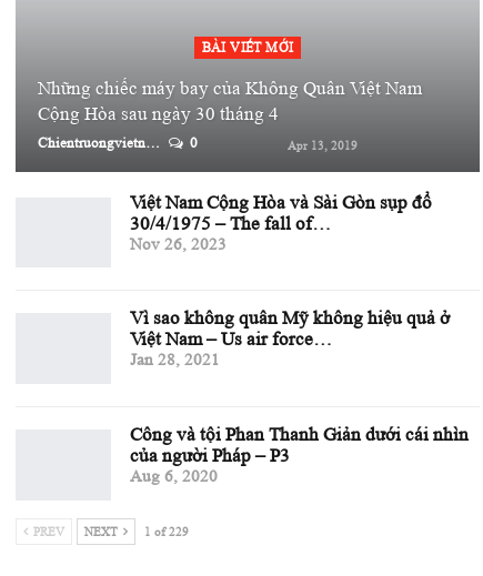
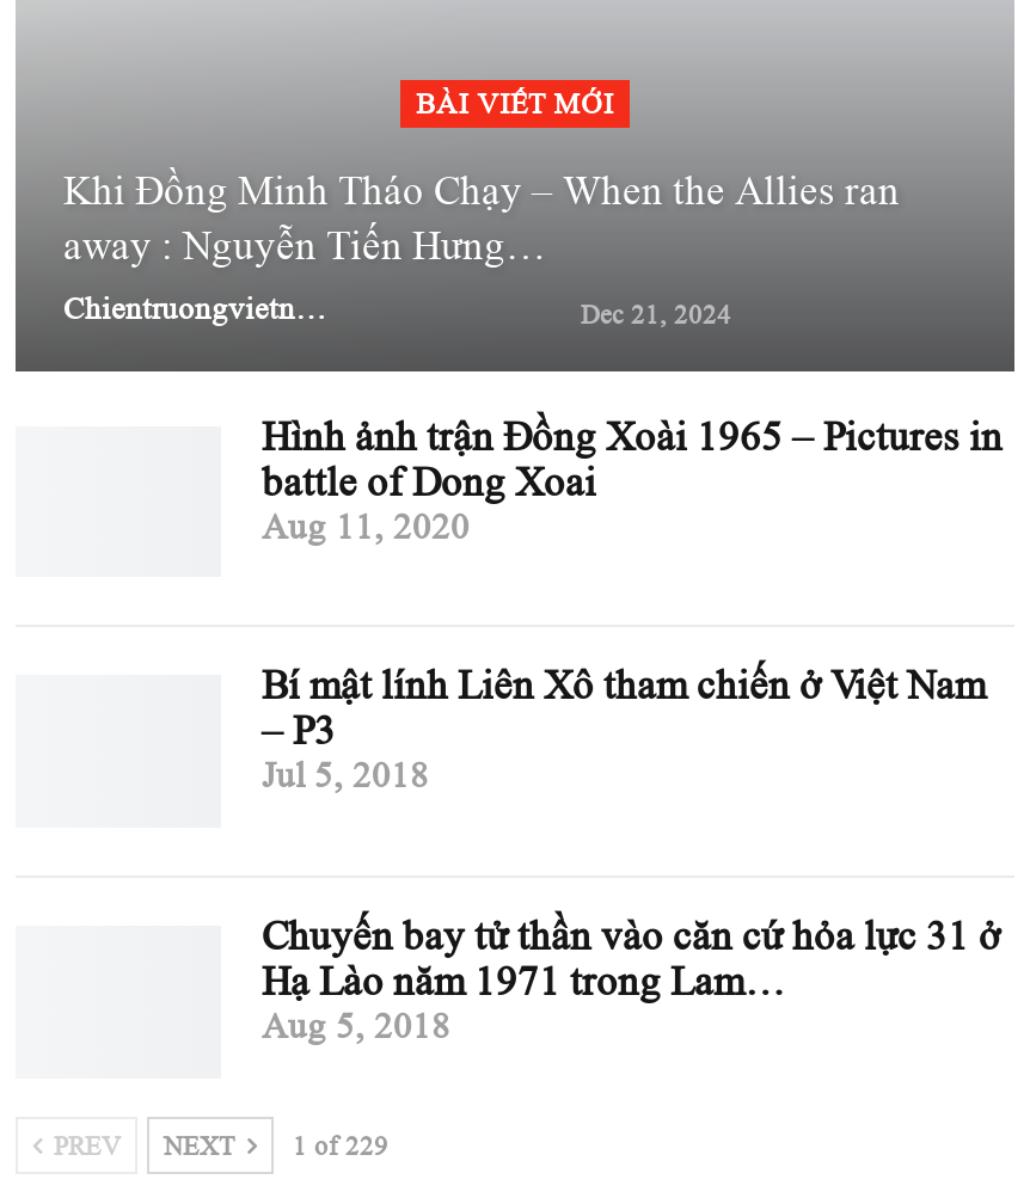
[38,77,422,124] Những chiếc máy bay của Không Quân Việt Nam | Cộng Hòa sau ngày 30 tháng 4 -> [63,167,900,268] Khi Đồng Minh Tháo Chạy – When the Allies ran | away : Nguyễn Tiến Hưng…
[187,134,357,153] Apr 13, 2019 | 0 -> [581,296,731,330] Dec 21, 2024
[130,192,432,254] Việt Nam Cộng Hòa và Sài Gòn sụp đổ | 30/4/1975 – The fall of… | Nov 26, 2023 -> [262,414,1003,547] Hình ảnh trận Đồng Xoài 1965 – Pictures in | battle of Dong Xoai | Aug 11, 2020
[130,308,450,370] Vì sao không quân Mỹ không hiệu quả ở | Việt Nam – Us air force… | Jan 28, 2021 -> [262,664,986,797] Bí mật lính Liên Xô tham chiến ở Việt Nam | – P3 | Jul 5, 2018
[130,424,469,486] Công và tội Phan Thanh Giản dưới cái nhìn | của người Pháp – P3 | Aug 6, 2020 -> [262,914,1000,1047] Chuyến bay tử thần vào căn cứ hỏa lực 31 ở | Hạ Lào năm 1971 trong Lam… | Aug 5, 2018

